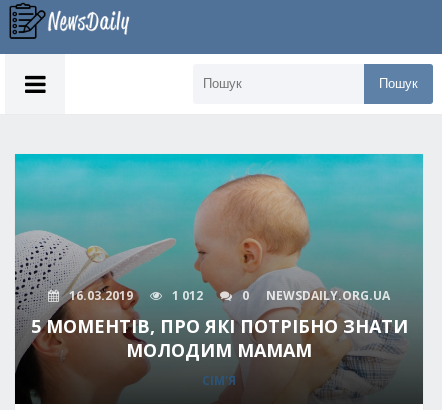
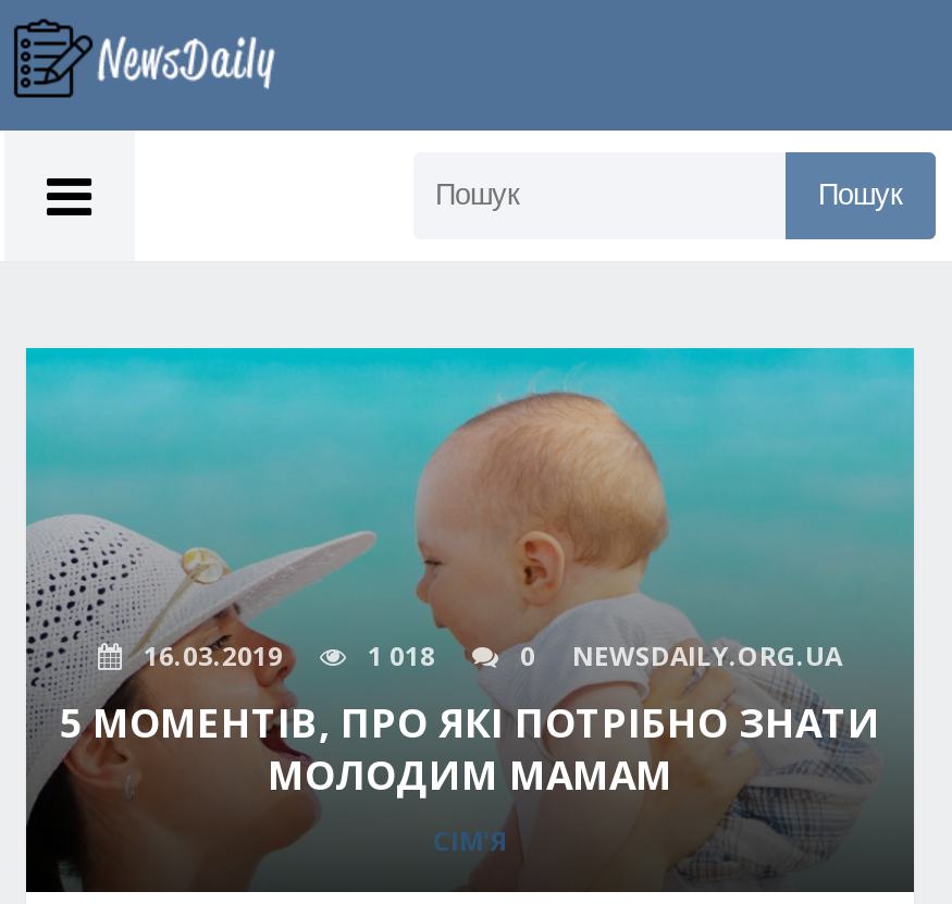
[172,287,203,304] 1 012 -> [368,637,435,674] 1 018

